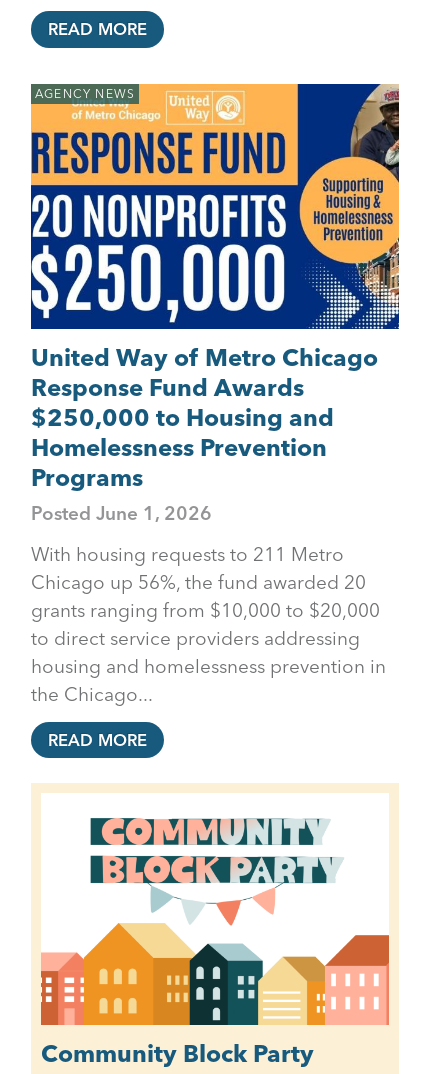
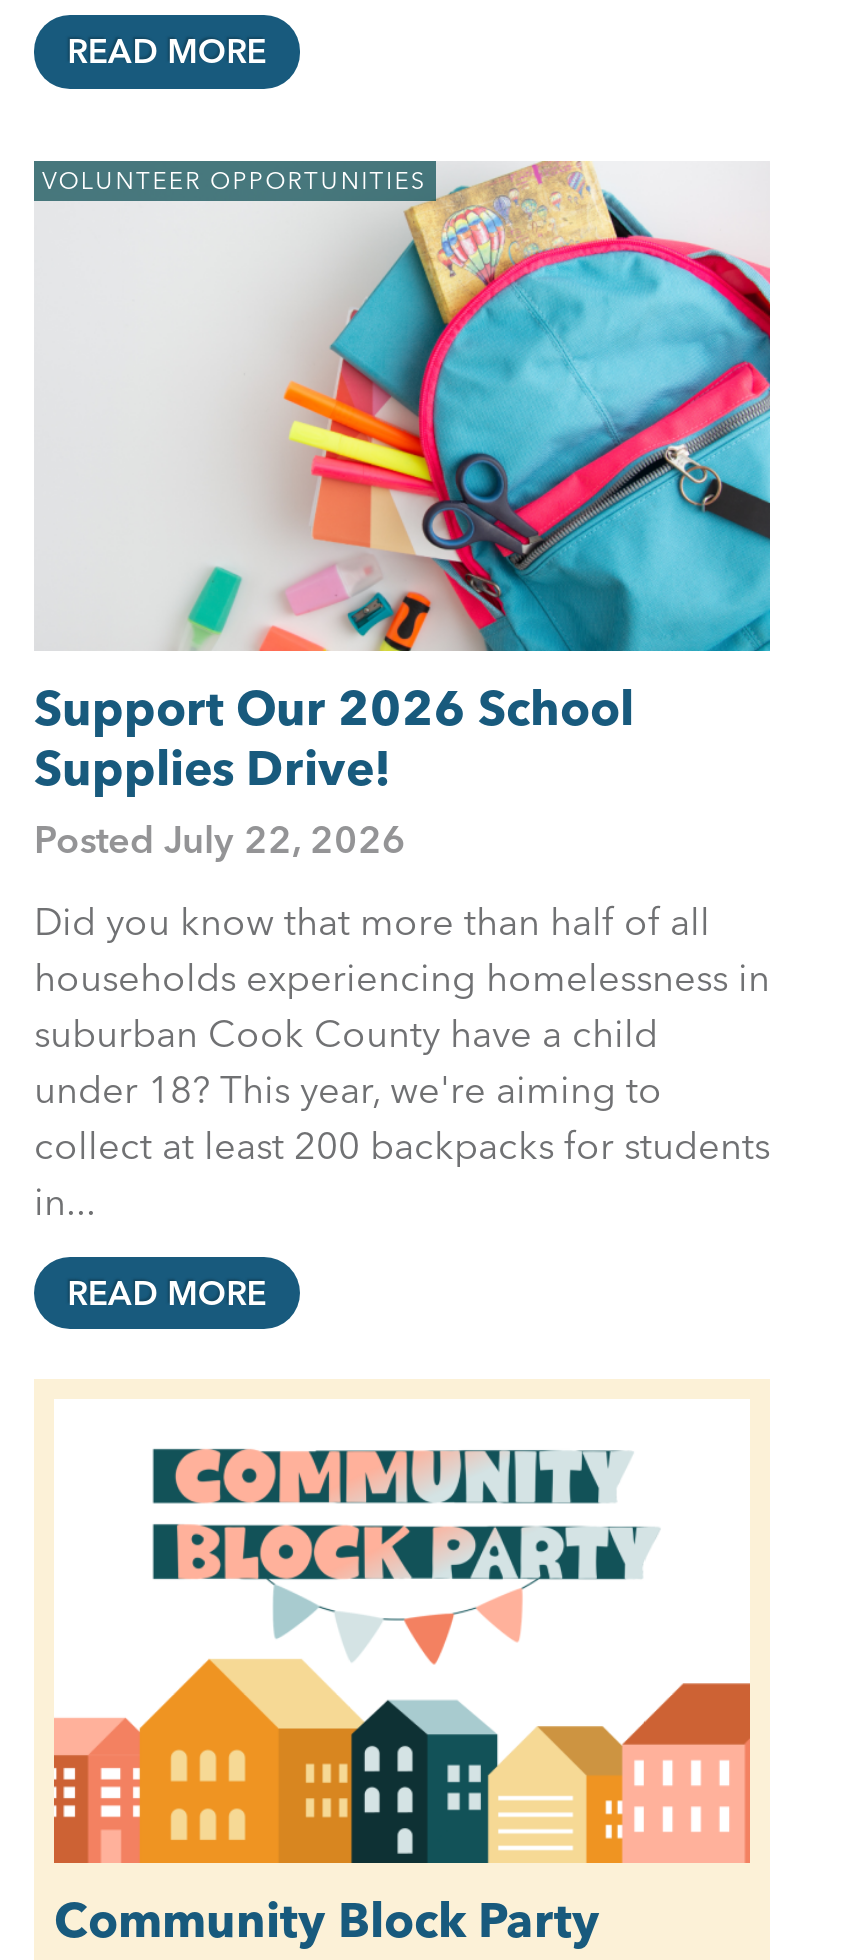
[30,83,400,330] [image] | AGENCY NEWS -> [34,161,772,653] [image] | VOLUNTEER OPPORTUNITIES
[31,343,378,525] United Way of Metro Chicago | Response Fund Awards | $250,000 to Housing and | Homelessness Prevention | Programs | Posted June 1, 2026 -> [34,679,634,864] Support Our 2026 School | Supplies Drive! | Posted July 22, 2026
[31,542,386,706] With housing requests to 211 Metro | Chicago up 56%, the fund awarded 20 | grants ranging from $10,000 to $20,000 | to direct service providers addressing | housing and homelessness prevention in | the Chicago... -> [34,896,770,1224] Did you know that more than half of all | households experiencing homelessness in | suburban Cook County have a child | under 18? This year, we're aiming to | collect at least 200 backpacks for students | in...

